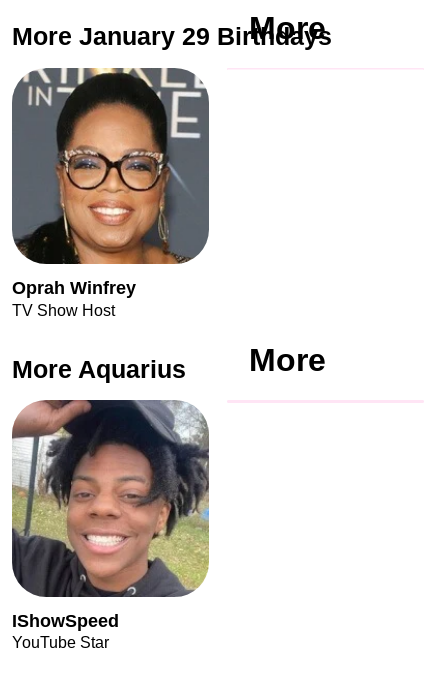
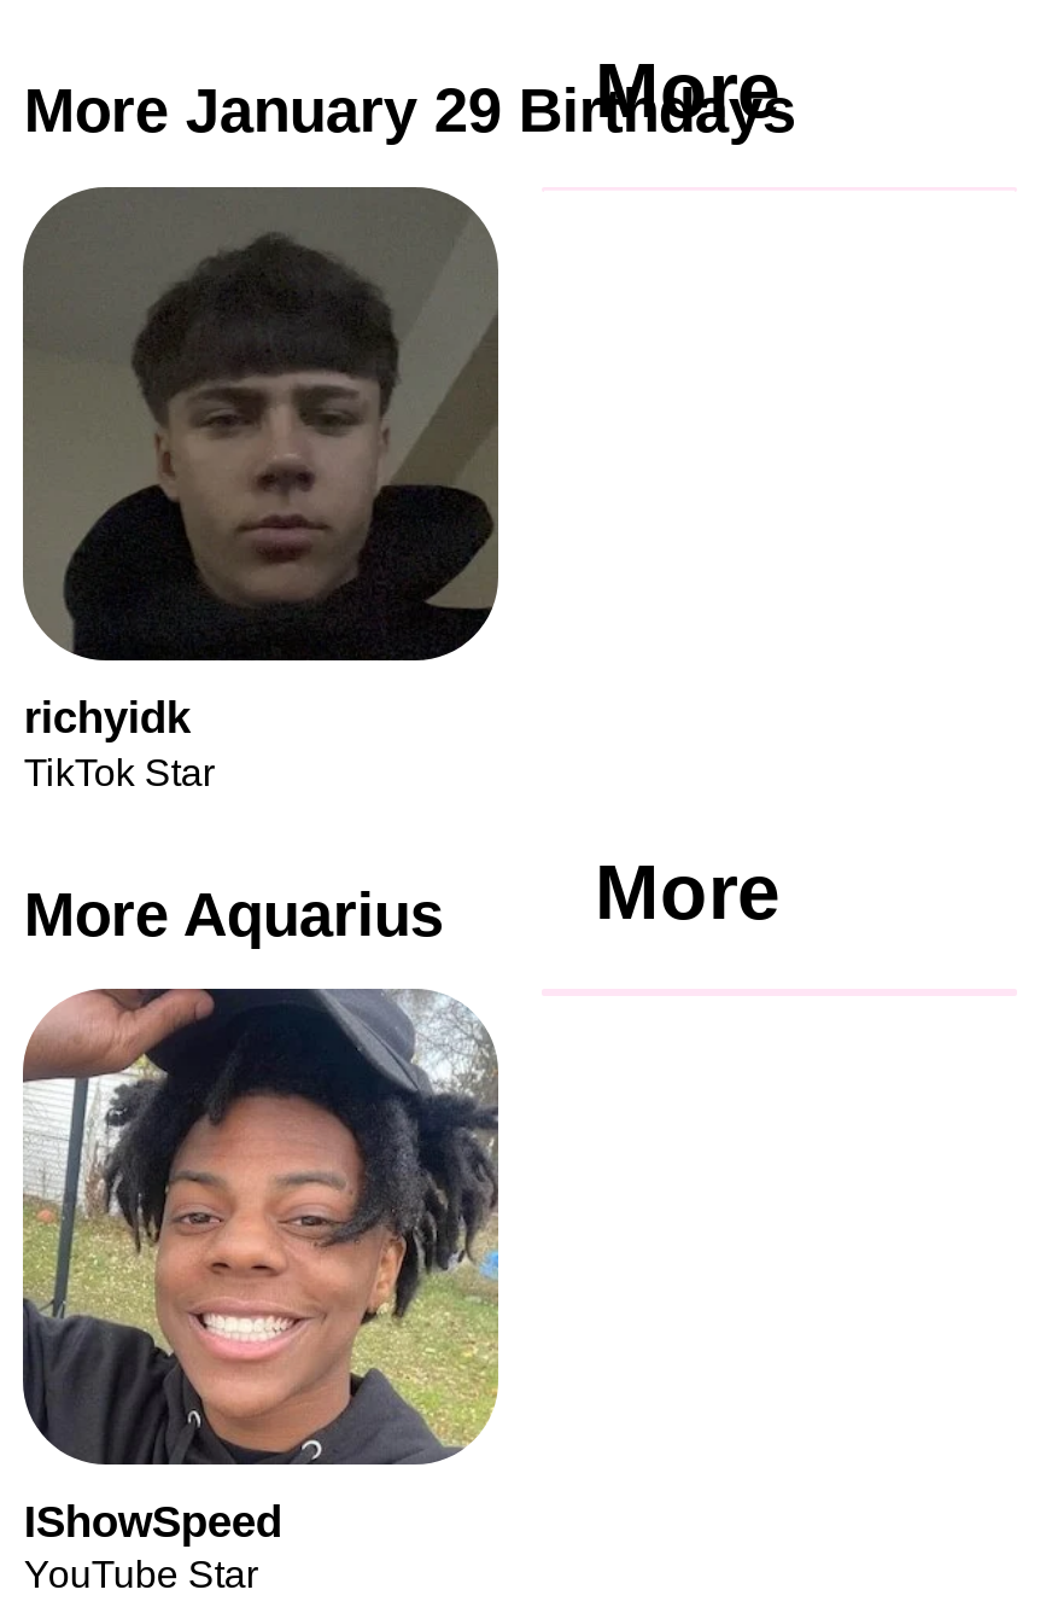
[12,67,209,318] [image] | Oprah Winfrey | TV Show Host -> [24,185,498,792] [image] | richyidk | TikTok Star

